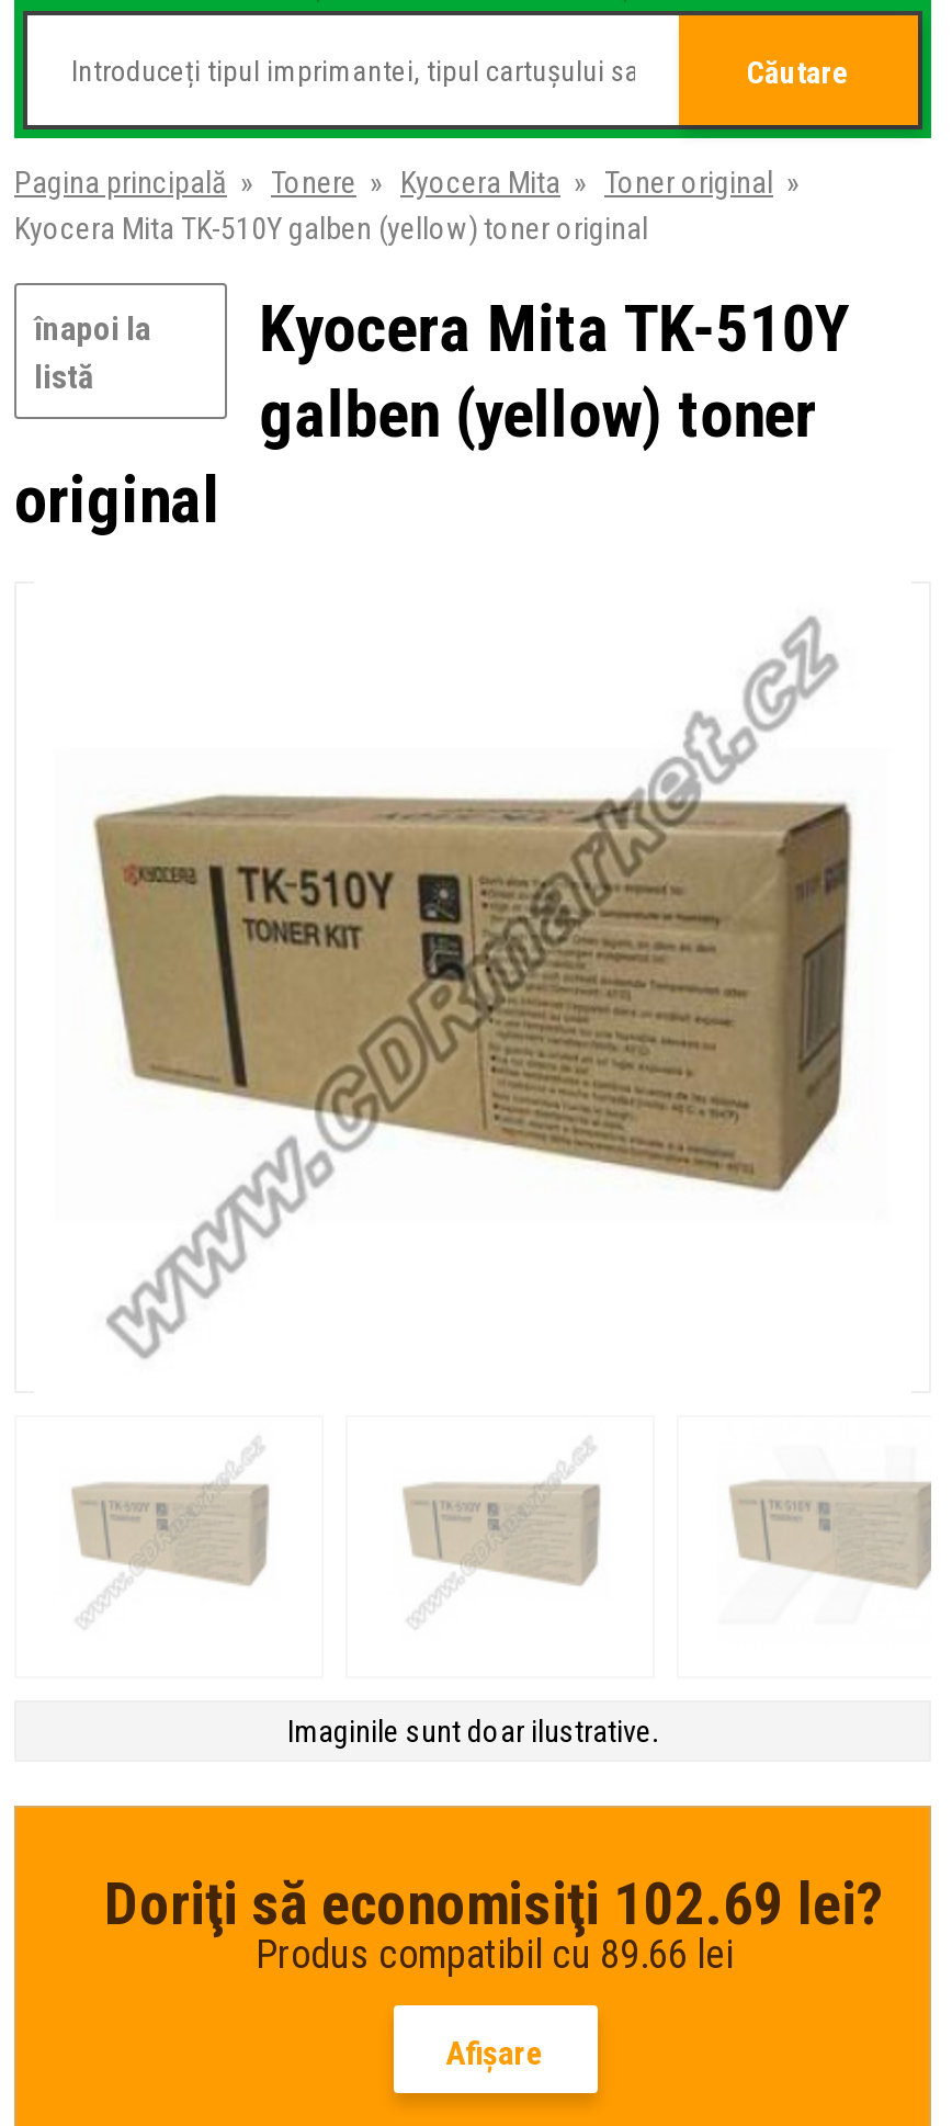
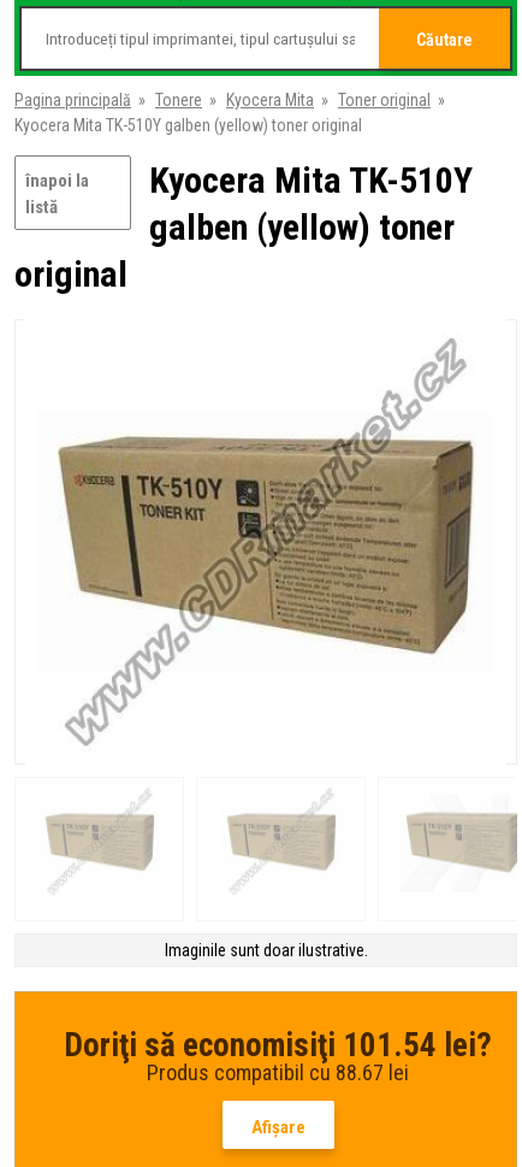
[104,1869,885,1940] Doriţi să economisiţi 102.69 lei? -> [64,1026,492,1065] Doriţi să economisiţi 101.54 lei?
[256,1931,734,1977] Produs compatibil cu 89.66 lei -> [147,1060,409,1085] Produs compatibil cu 88.67 lei

